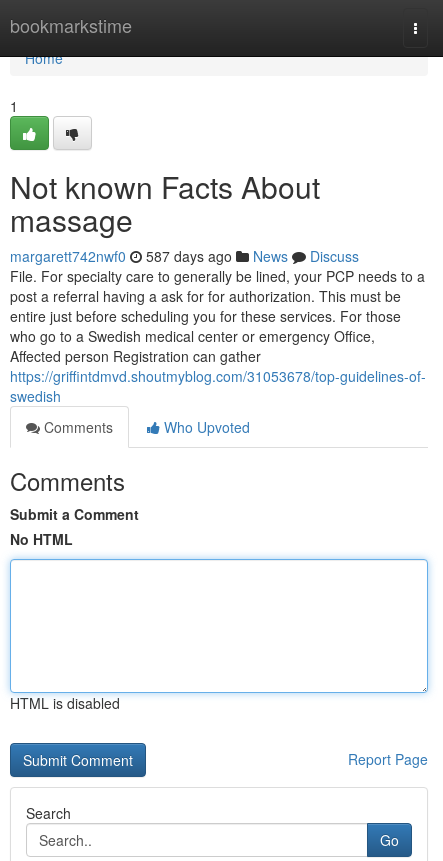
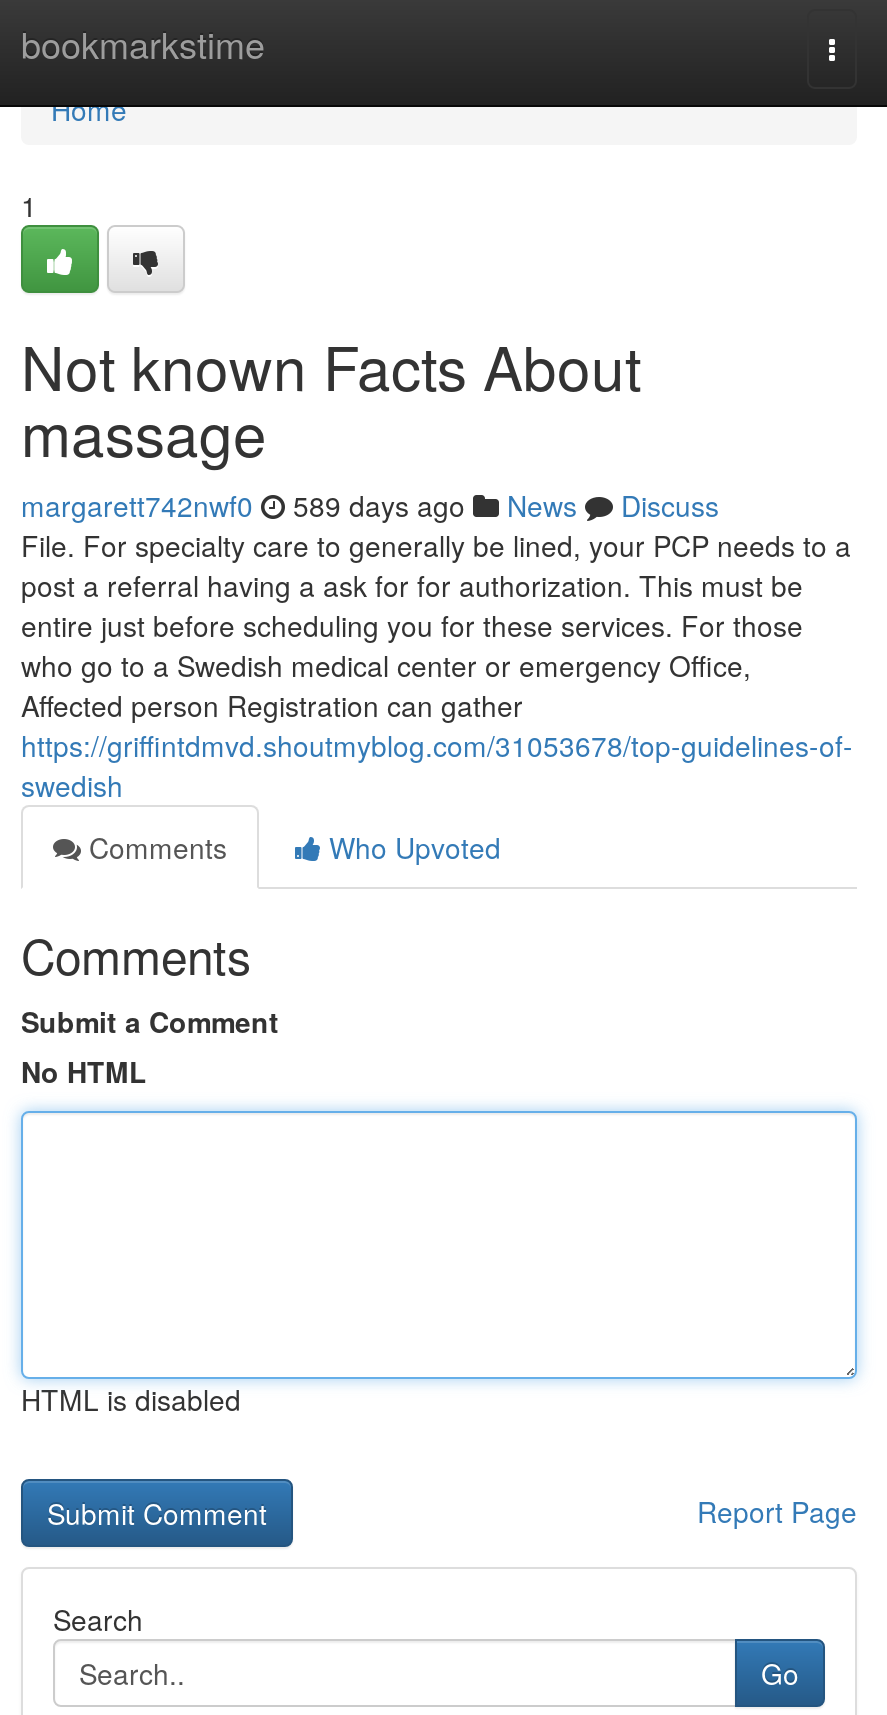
[10,246,359,266] margarett742nwf0 587 days ago News Discuss -> [21,485,719,525] margarett742nwf0 589 days ago News Discuss

